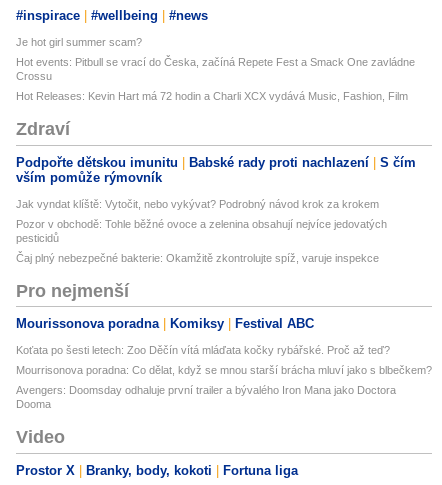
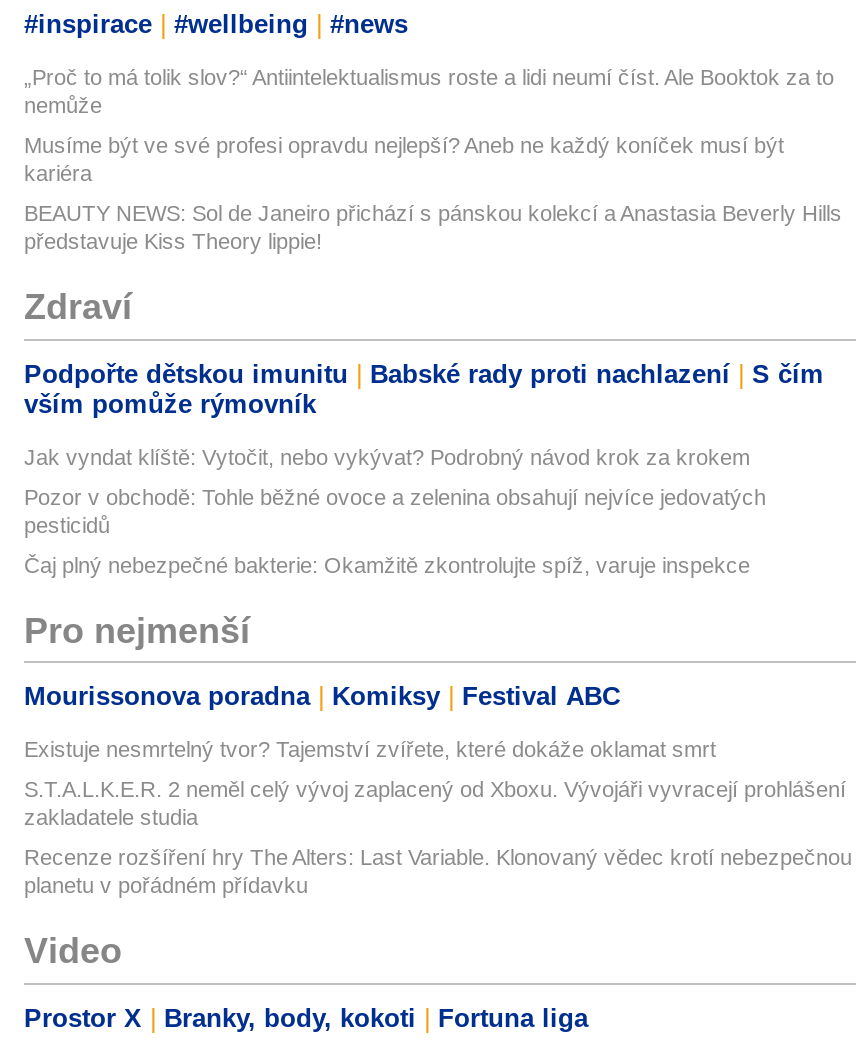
[16,36,142,48] Je hot girl summer scam? -> [24,66,834,118] „Proč to má tolik slov?“ Antiintelektualismus roste a lidi neumí číst. Ale Booktok za to | nemůže
[16,56,415,82] Hot events: Pitbull se vrací do Česka, začíná Repete Fest a Smack One zavládne | Crossu -> [24,134,784,186] Musíme být ve své profesi opravdu nejlepší? Aneb ne každý koníček musí být | kariéra
[16,90,408,102] Hot Releases: Kevin Hart má 72 hodin a Charli XCX vydává Music, Fashion, Film -> [24,202,842,254] BEAUTY NEWS: Sol de Janeiro přichází s pánskou kolekcí a Anastasia Beverly Hills | představuje Kiss Theory lippie!
[16,344,390,356] Koťata po šesti letech: Zoo Děčín vítá mláďata kočky rybářské. Proč až teď? -> [24,738,716,762] Existuje nesmrtelný tvor? Tajemství zvířete, které dokáže oklamat smrt
[16,364,432,376] Mourrisonova poradna: Co dělat, když se mnou starší brácha mluví jako s blbečkem? -> [24,778,846,830] S.T.A.L.K.E.R. 2 neměl celý vývoj zaplacený od Xboxu. Vývojáři vyvracejí prohlášení | zakladatele studia
[16,384,396,410] Avengers: Doomsday odhaluje první trailer a bývalého Iron Mana jako Doctora | Dooma -> [24,846,852,898] Recenze rozšíření hry The Alters: Last Variable. Klonovaný vědec krotí nebezpečnou | planetu v pořádném přídavku

